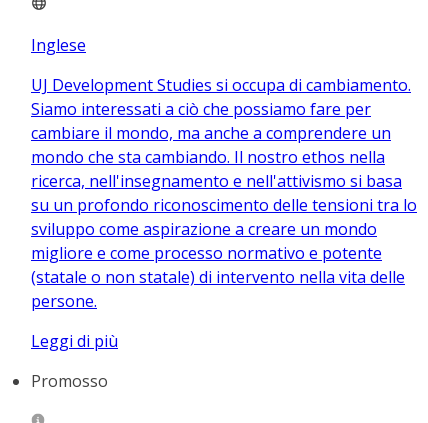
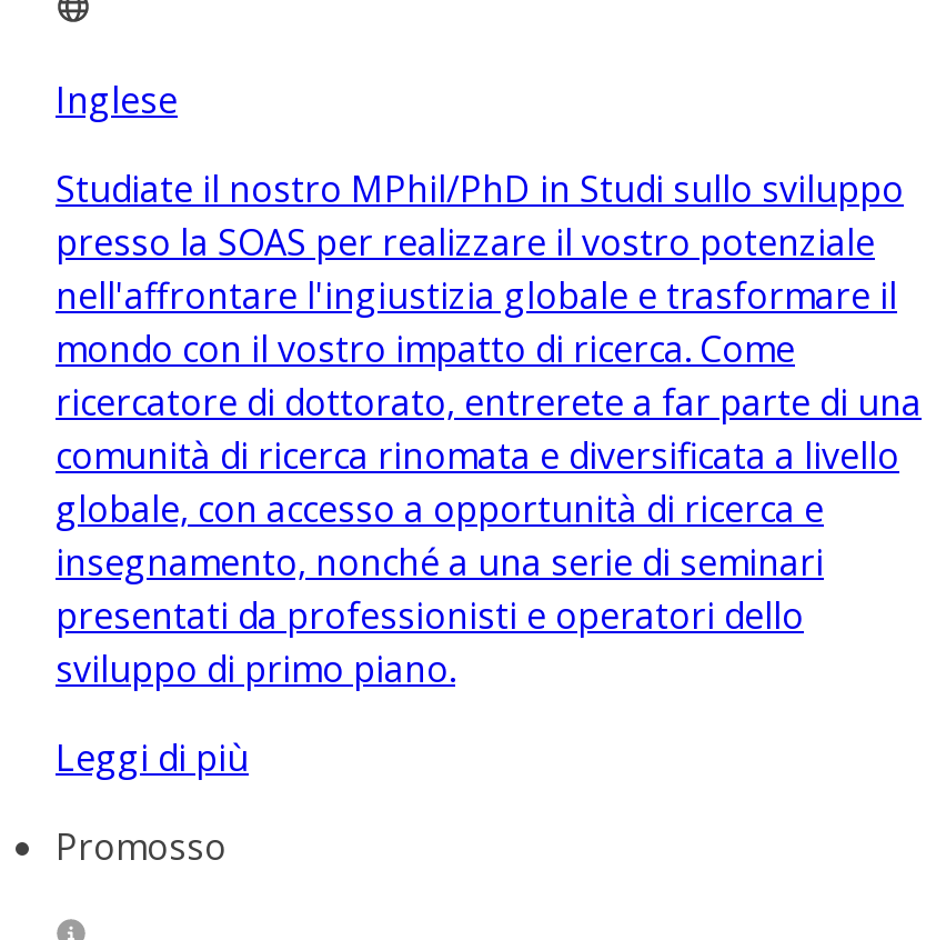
[31,74,417,312] UJ Development Studies si occupa di cambiamento. | Siamo interessati a ciò che possiamo fare per | cambiare il mondo, ma anche a comprendere un | mondo che sta cambiando. Il nostro ethos nella | ricerca, nell'insegnamento e nell'attivismo si basa | su un profondo riconoscimento delle tensioni tra lo | sviluppo come aspirazione a creare un mondo | migliore e come processo normativo e potente | (statale o non statale) di intervento nella vita delle | persone. -> [56,165,922,694] Studiate il nostro MPhil/PhD in Studi sullo sviluppo | presso la SOAS per realizzare il vostro potenziale | nell'affrontare l'ingiustizia globale e trasformare il | mondo con il vostro impatto di ricerca. Come | ricercatore di dottorato, entrerete a far parte di una | comunità di ricerca rinomata e diversificata a livello | globale, con accesso a opportunità di ricerca e | insegnamento, nonché a una serie di seminari | presentati da professionisti e operatori dello | sviluppo di primo piano.

